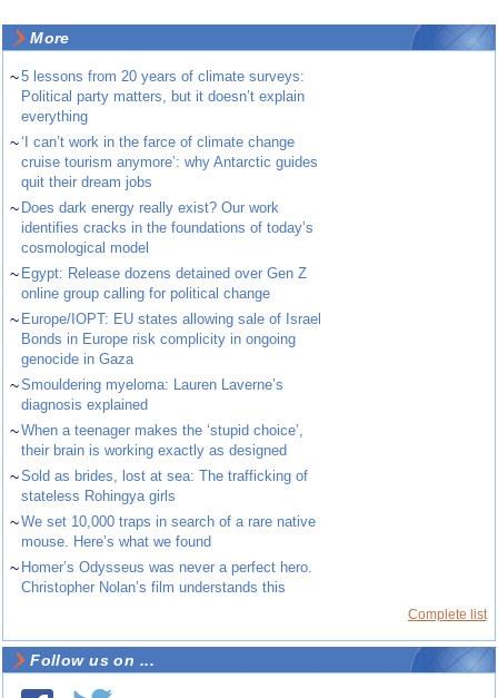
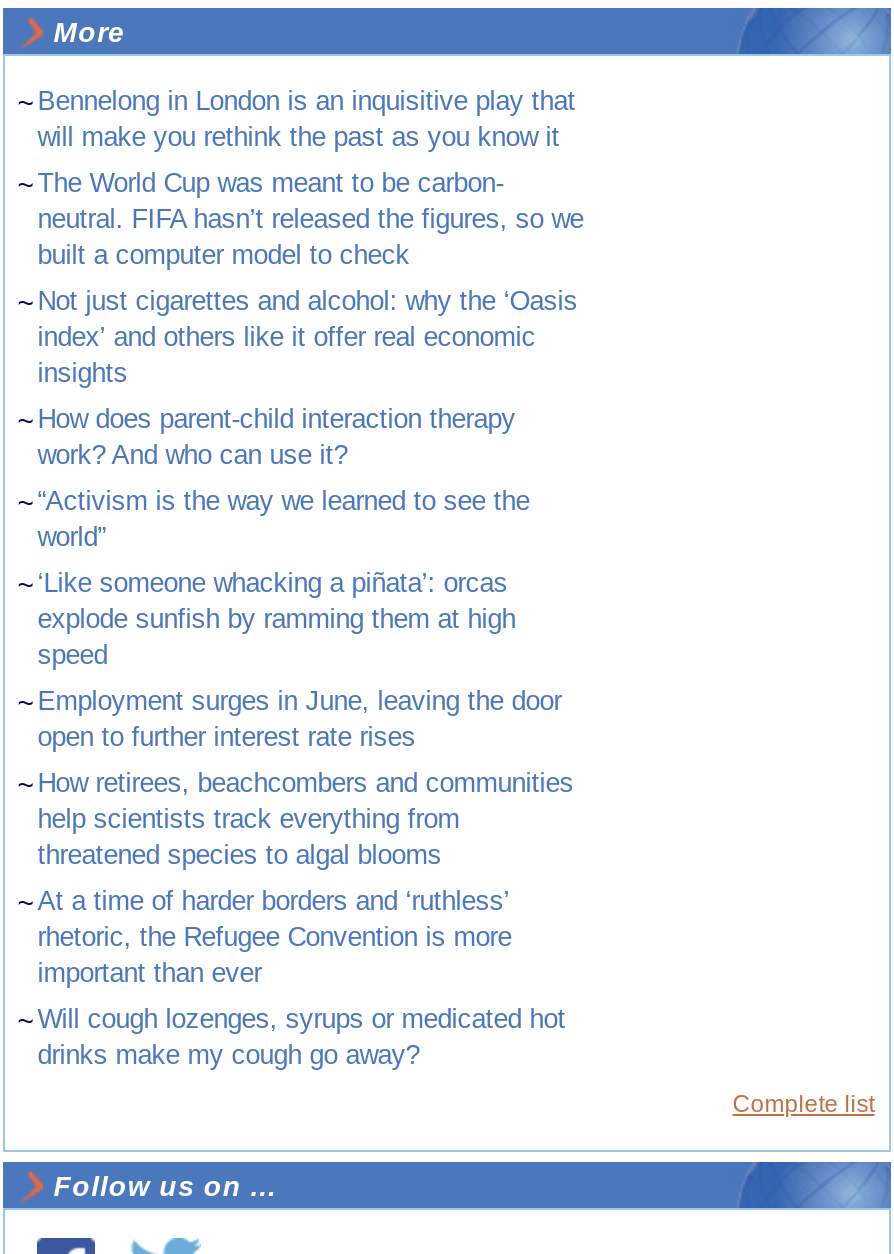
[10,68,305,124] ~ 5 lessons from 20 years of climate surveys: | Political party matters, but it doesn’t explain | everything -> [17,85,575,151] ~ Bennelong in London is an inquisitive play that | will make you rethink the past as you know it
[10,133,318,190] ~ ‘I can’t work in the farce of climate change | cruise tourism anymore’: why Antarctic guides | quit their dream jobs -> [17,167,583,269] ~ The World Cup was meant to be carbon- | neutral. FIFA hasn’t released the figures, so we | built a computer model to check
[10,199,314,256] ~ Does dark energy really exist? Our work | identifies cracks in the foundations of today’s | cosmological model -> [17,285,577,387] ~ Not just cigarettes and alcohol: why the ‘Oasis | index’ and others like it offer real economic | insights
[10,265,307,301] ~ Egypt: Release dozens detained over Gen Z | online group calling for political change -> [17,403,515,469] ~ How does parent-child interaction therapy | work? And who can use it?
[10,310,321,367] ~ Europe/IOPT: EU states allowing sale of Israel | Bonds in Europe risk complicity in ongoing | genocide in Gaza -> [17,485,529,551] ~ “Activism is the way we learned to see the | world”
[10,376,284,413] ~ Smouldering myeloma: Lauren Laverne’s | diagnosis explained -> [17,567,515,669] ~ ‘Like someone whacking a piñata’: orcas | explode sunfish by ramming them at high | speed
[10,422,304,458] ~ When a teenager makes the ‘stupid choice’, | their brain is working exactly as designed -> [17,685,561,751] ~ Employment surges in June, leaving the door | open to further interest rate rises
[10,467,308,504] ~ Sold as brides, lost at sea: The trafficking of | stateless Rohingya girls -> [17,767,573,869] ~ How retirees, beachcombers and communities | help scientists track everything from | threatened species to algal blooms
[10,513,316,550] ~ We set 10,000 traps in search of a rare native | mouse. Here’s what we found -> [17,885,511,987] ~ At a time of harder borders and ‘ruthless’ | rhetoric, the Refugee Convention is more | important than ever
[10,559,313,595] ~ Homer’s Odysseus was never a perfect hero. | Christopher Nolan’s film understands this -> [17,1003,565,1069] ~ Will cough lozenges, syrups or medicated hot | drinks make my cough go away?

